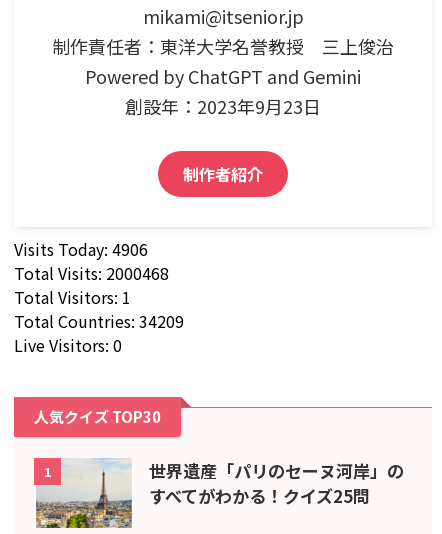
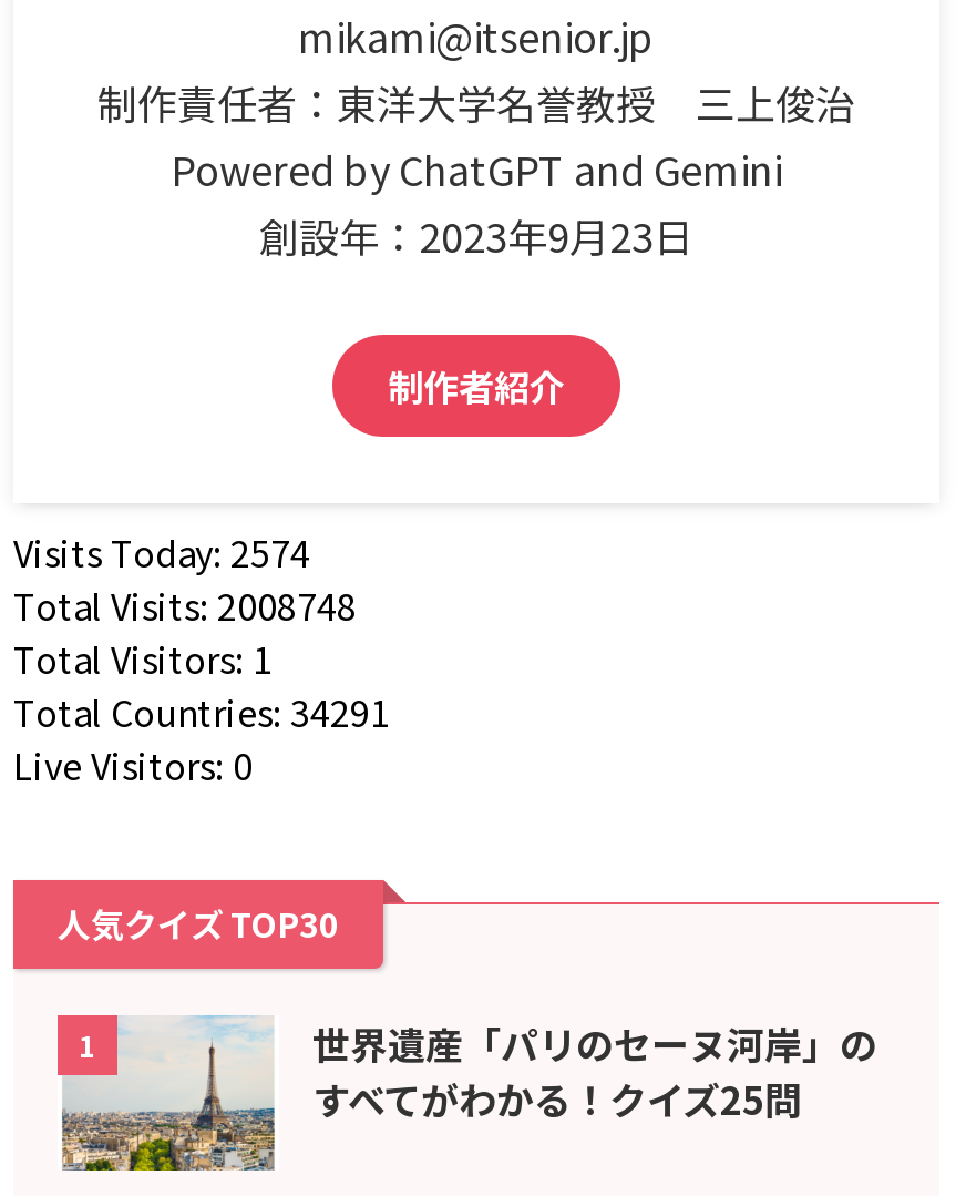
[14,237,148,261] Visits Today: 4906 -> [13,525,310,578] Visits Today: 2574
[14,261,169,285] Total Visits: 2000468 -> [13,578,357,631] Total Visits: 2008748
[14,309,184,333] Total Countries: 34209 -> [13,685,390,738] Total Countries: 34291

